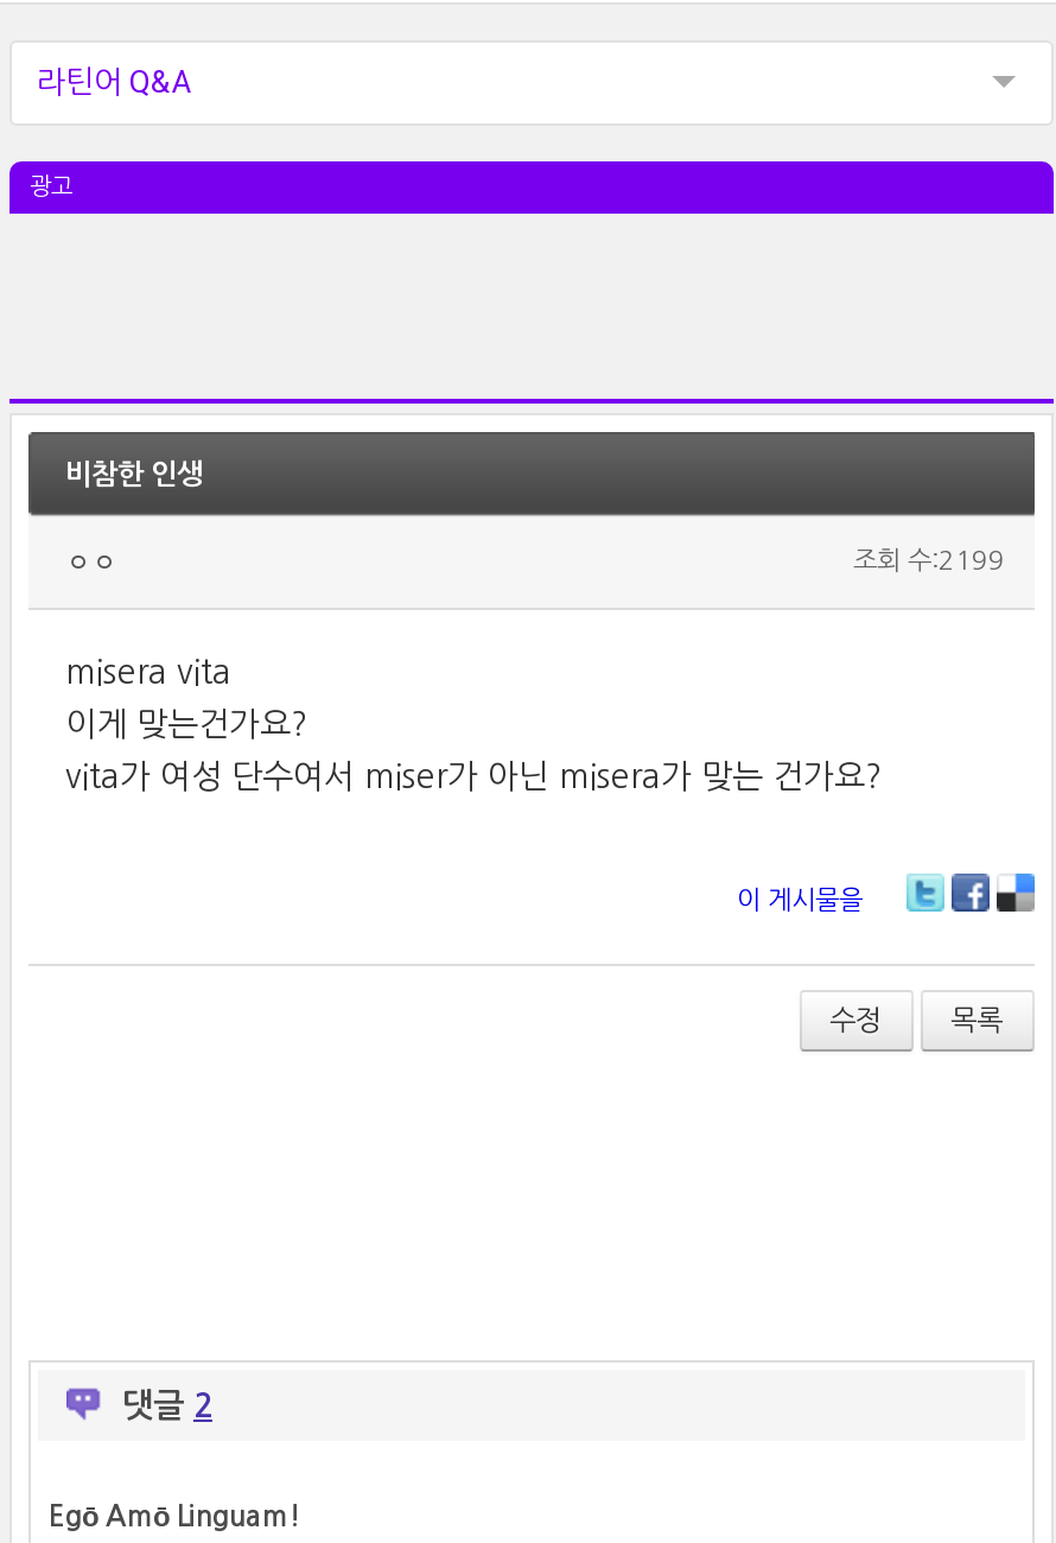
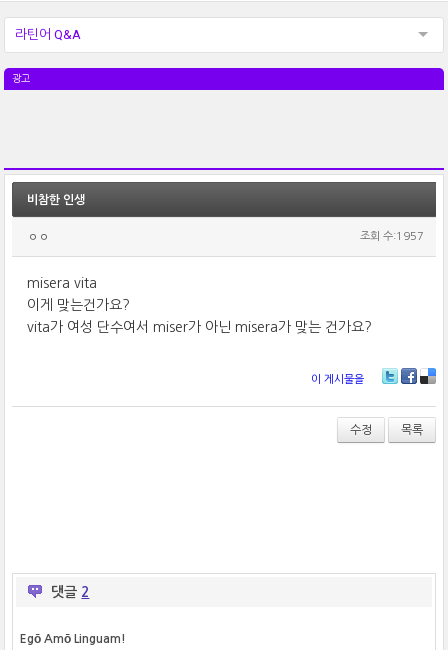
[853,547,1005,574] 조회 수:2199 -> [359,231,423,242] 조회 수:1957

